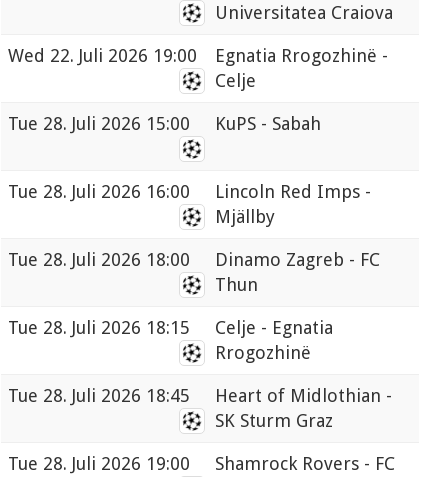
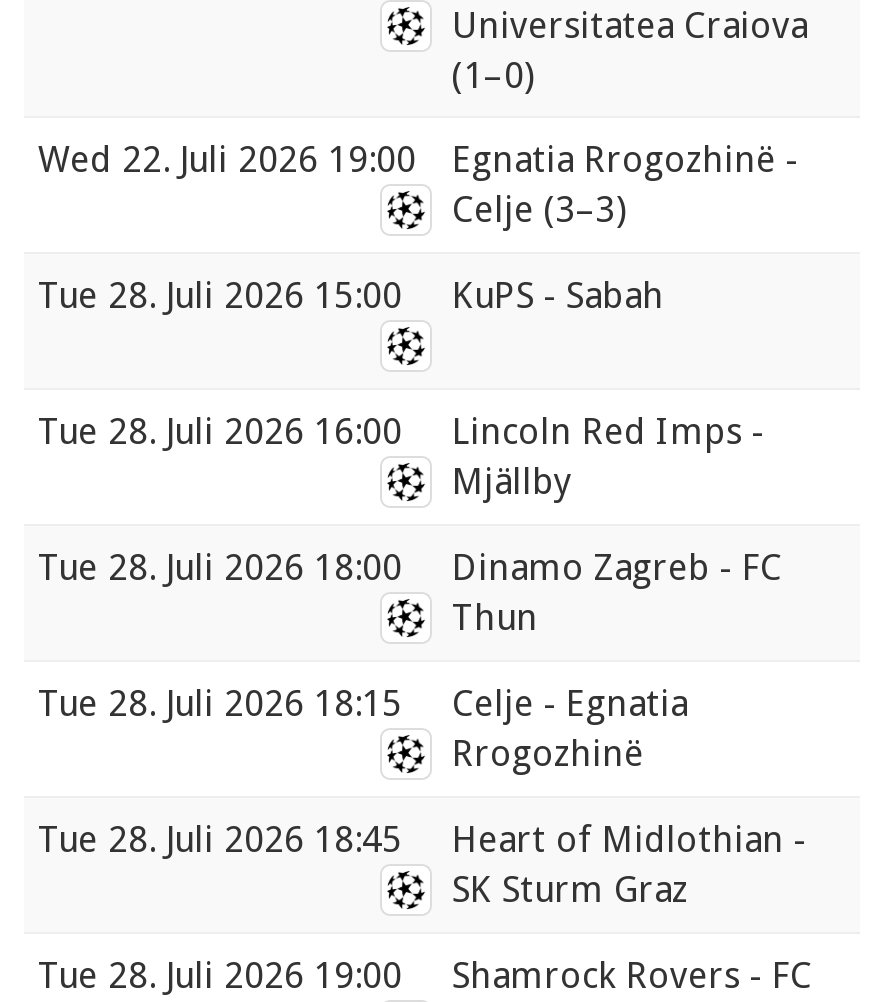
none -> [452,55,534,97] (1–0)
[215,70,256,91] Celje -> [452,189,626,231] Celje (3–3)

